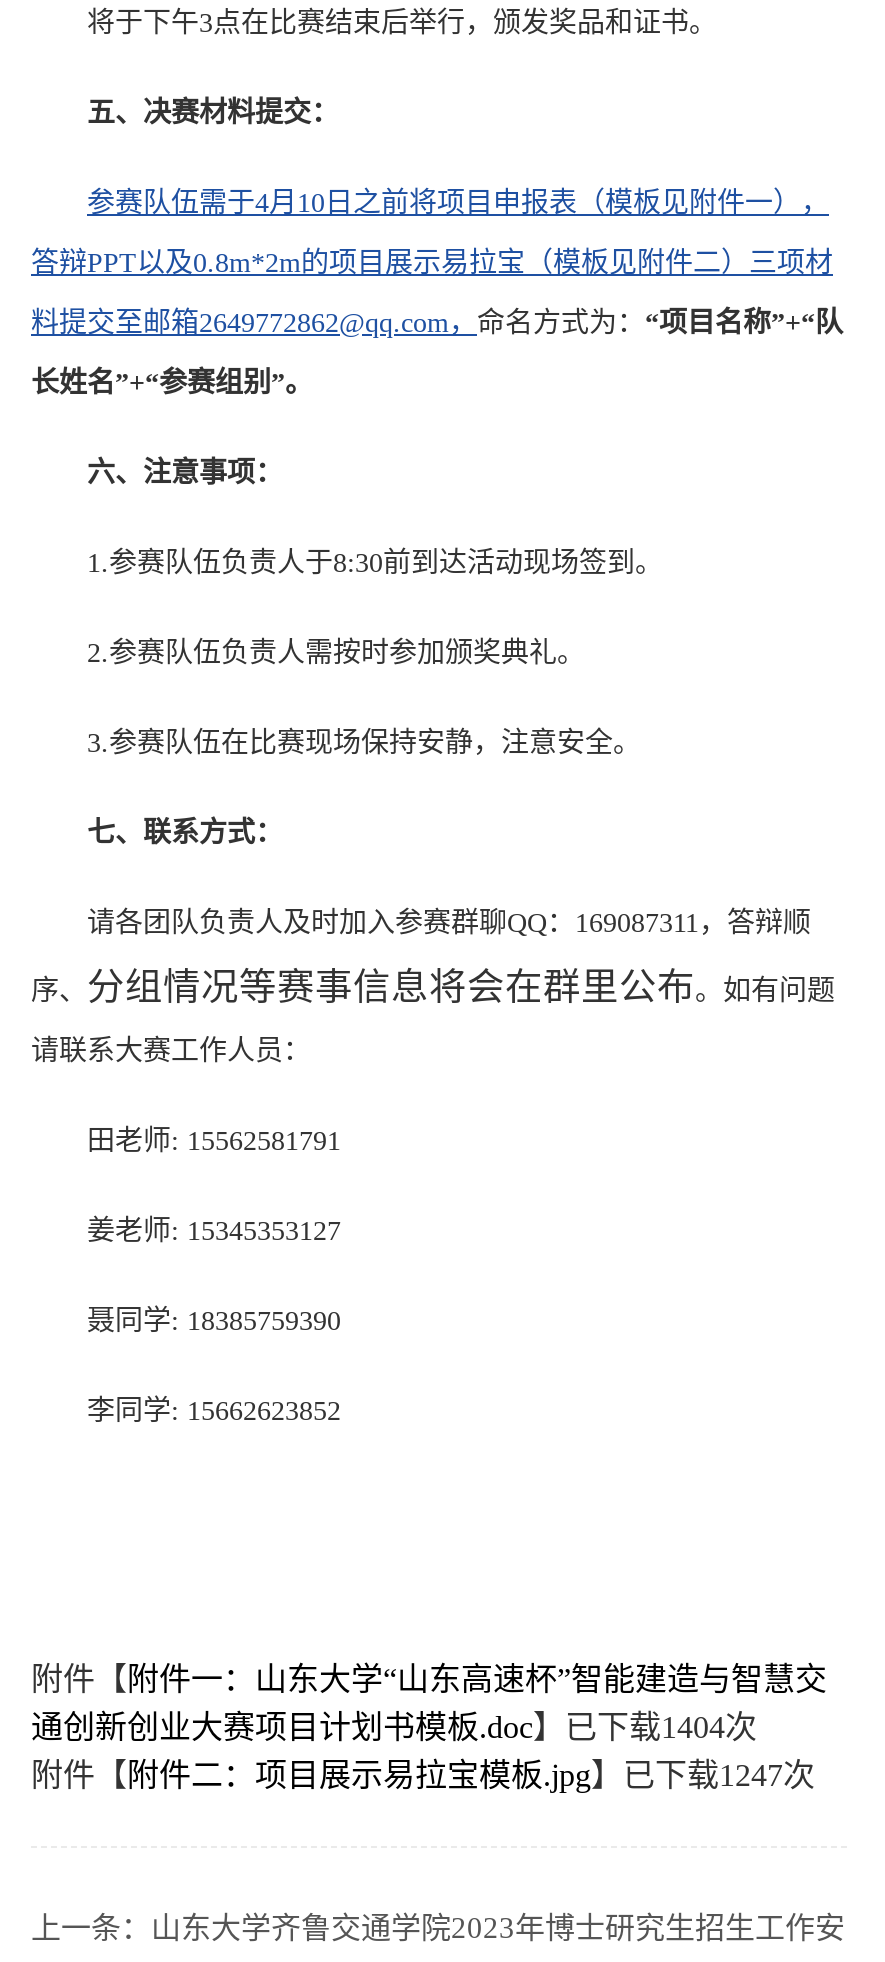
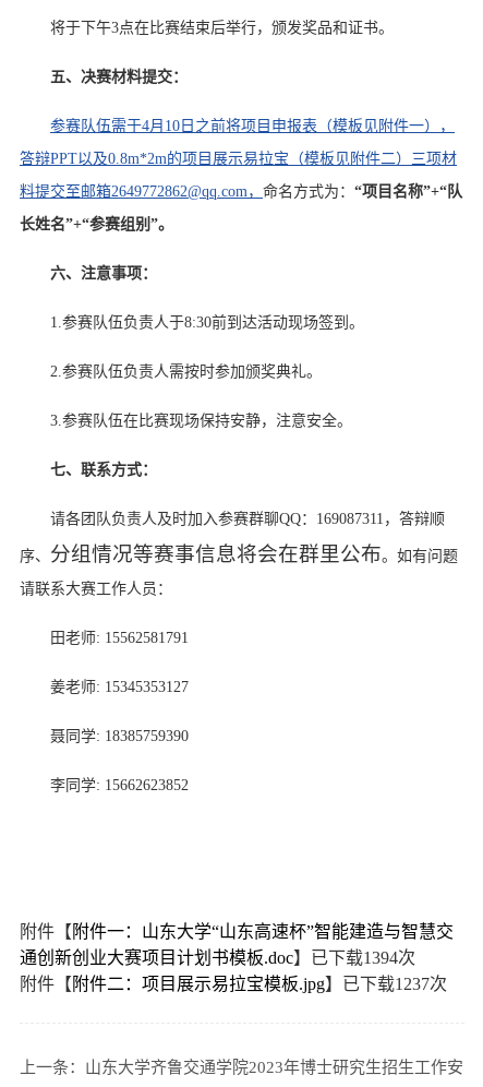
[31,1711,757,1745] 通创新创业大赛项目计划书模板.doc】已下载1404次 -> [20,949,415,967] 通创新创业大赛项目计划书模板.doc】已下载1394次
[31,1759,815,1793] 附件【附件二：项目展示易拉宝模板.jpg】已下载1247次 -> [20,975,447,994] 附件【附件二：项目展示易拉宝模板.jpg】已下载1237次

